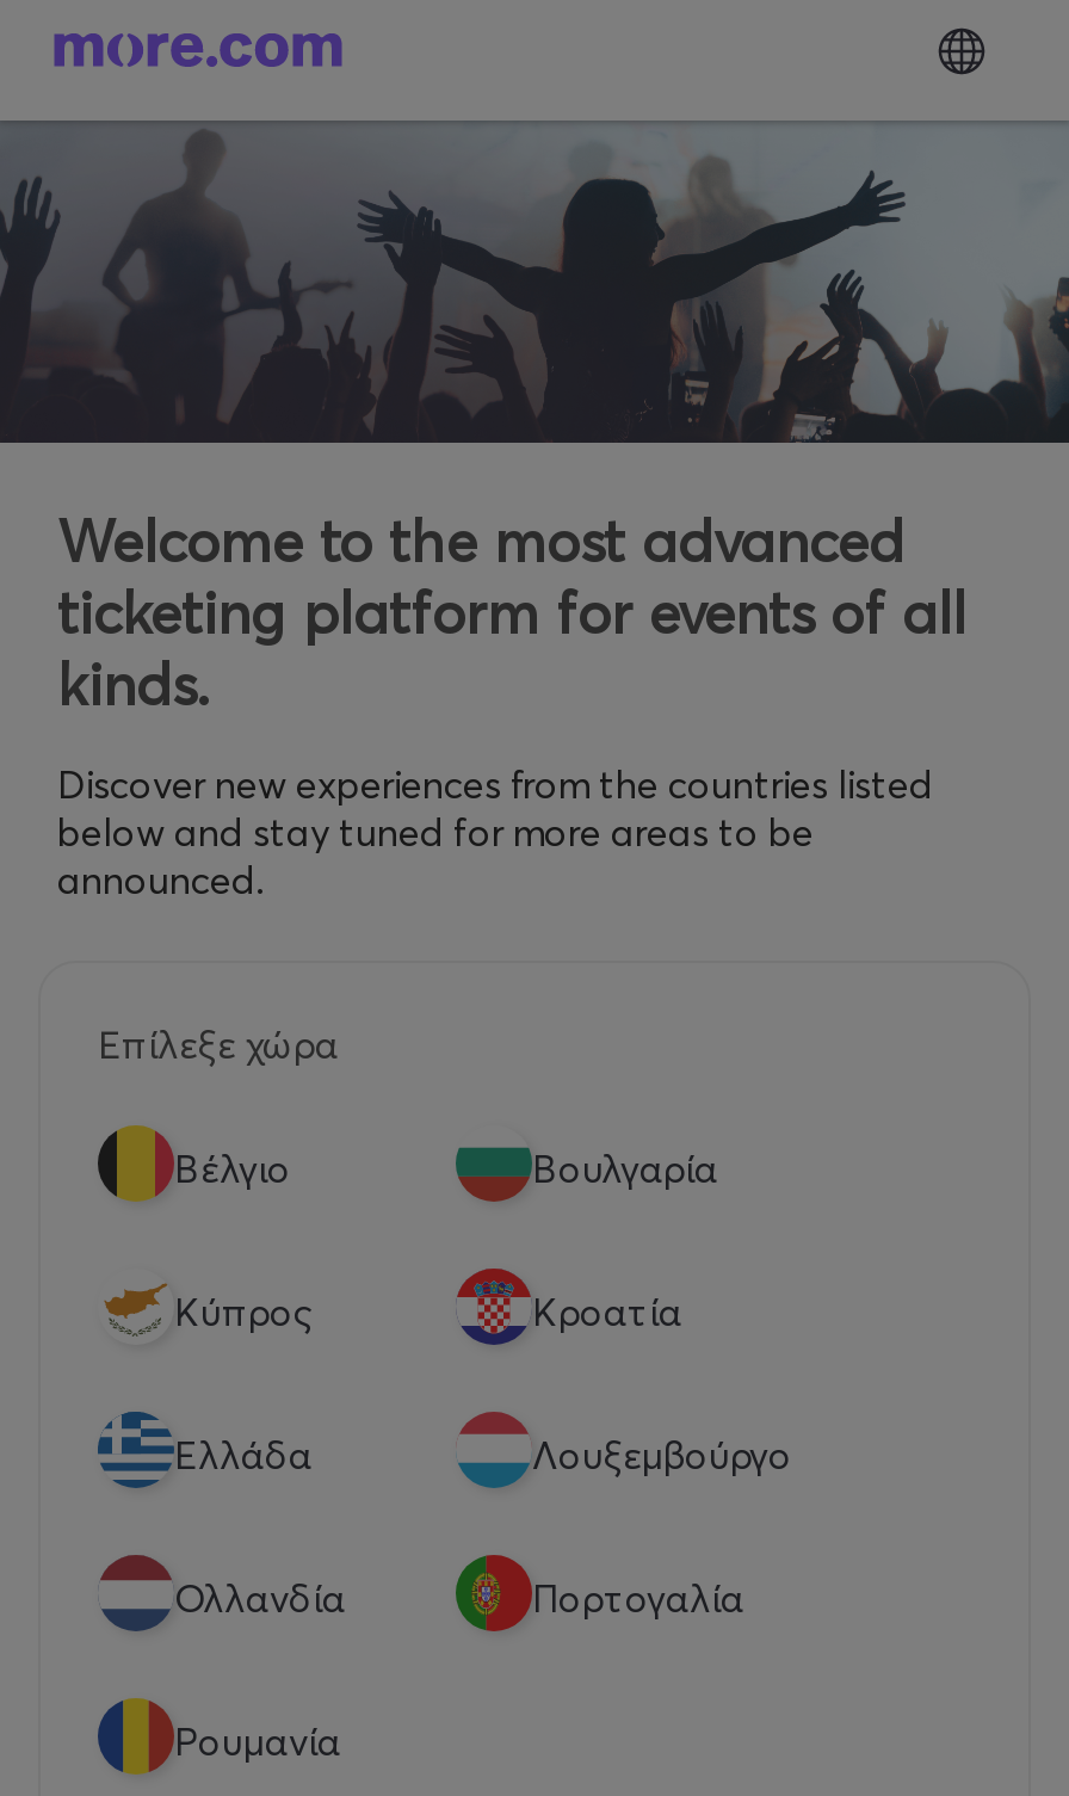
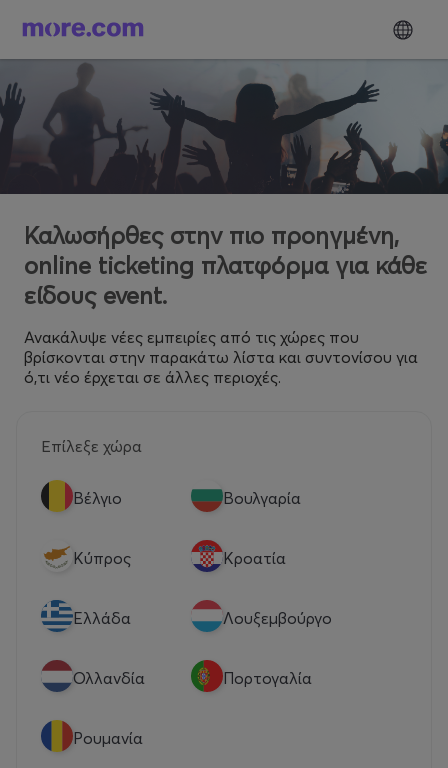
[57,506,966,718] Welcome to the most advanced | ticketing platform for events of all | kinds. -> [24,220,427,309] Καλωσήρθες στην πιο προηγμένη, | online ticketing πλατφόρμα για κάθε | είδους event.
[57,759,933,902] Discover new experiences from the countries listed | below and stay tuned for more areas to be | announced. -> [24,326,418,386] Ανακάλυψε νέες εμπειρίες από τις χώρες που | βρίσκονται στην παρακάτω λίστα και συντονίσου για | ό,τι νέο έρχεται σε άλλες περιοχές.

